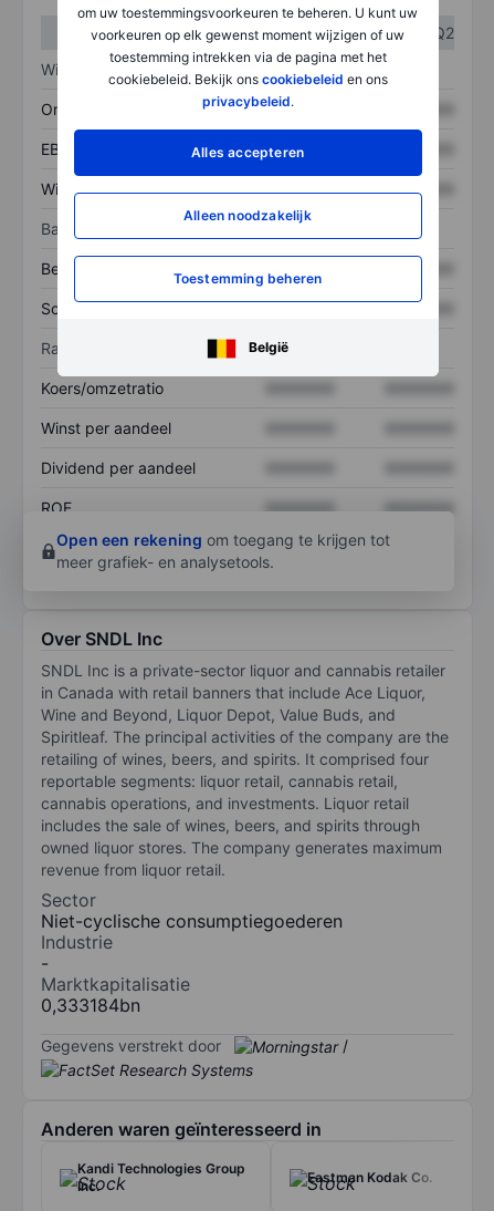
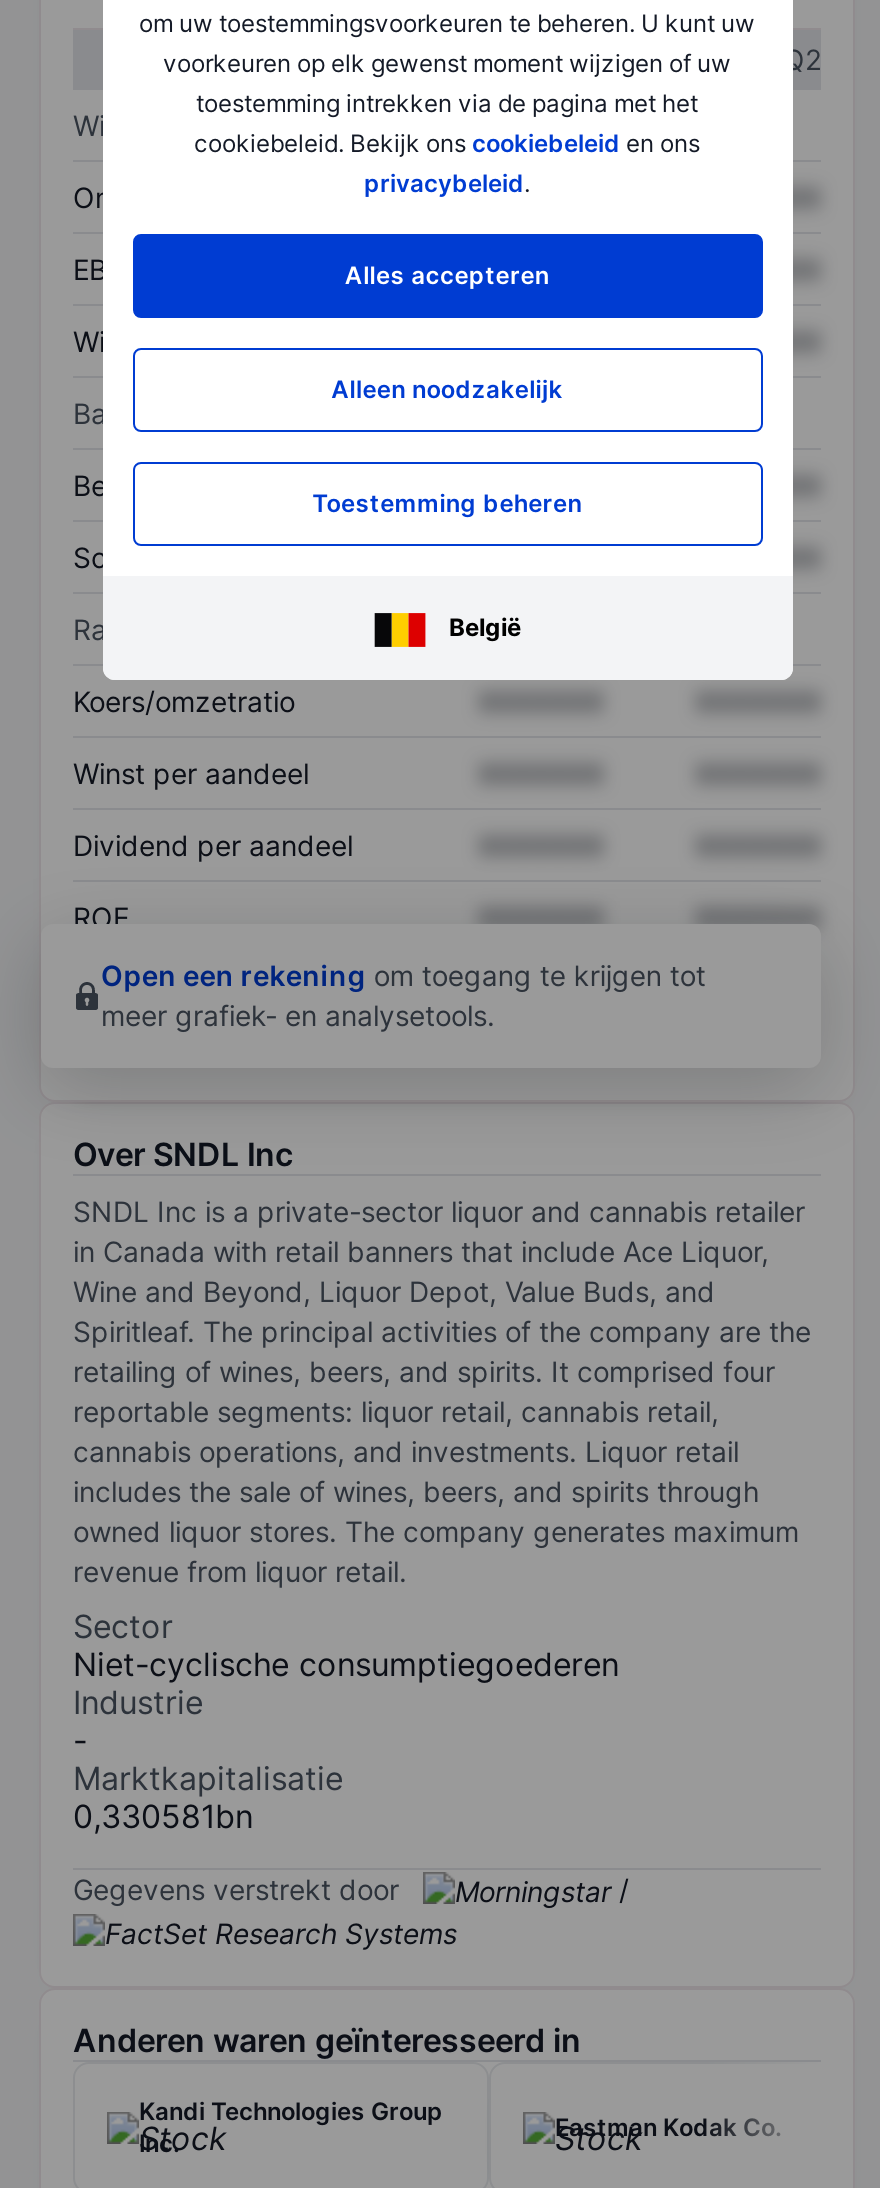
[41,994,140,1016] 0,333184bn -> [73,1795,253,1835] 0,330581bn

